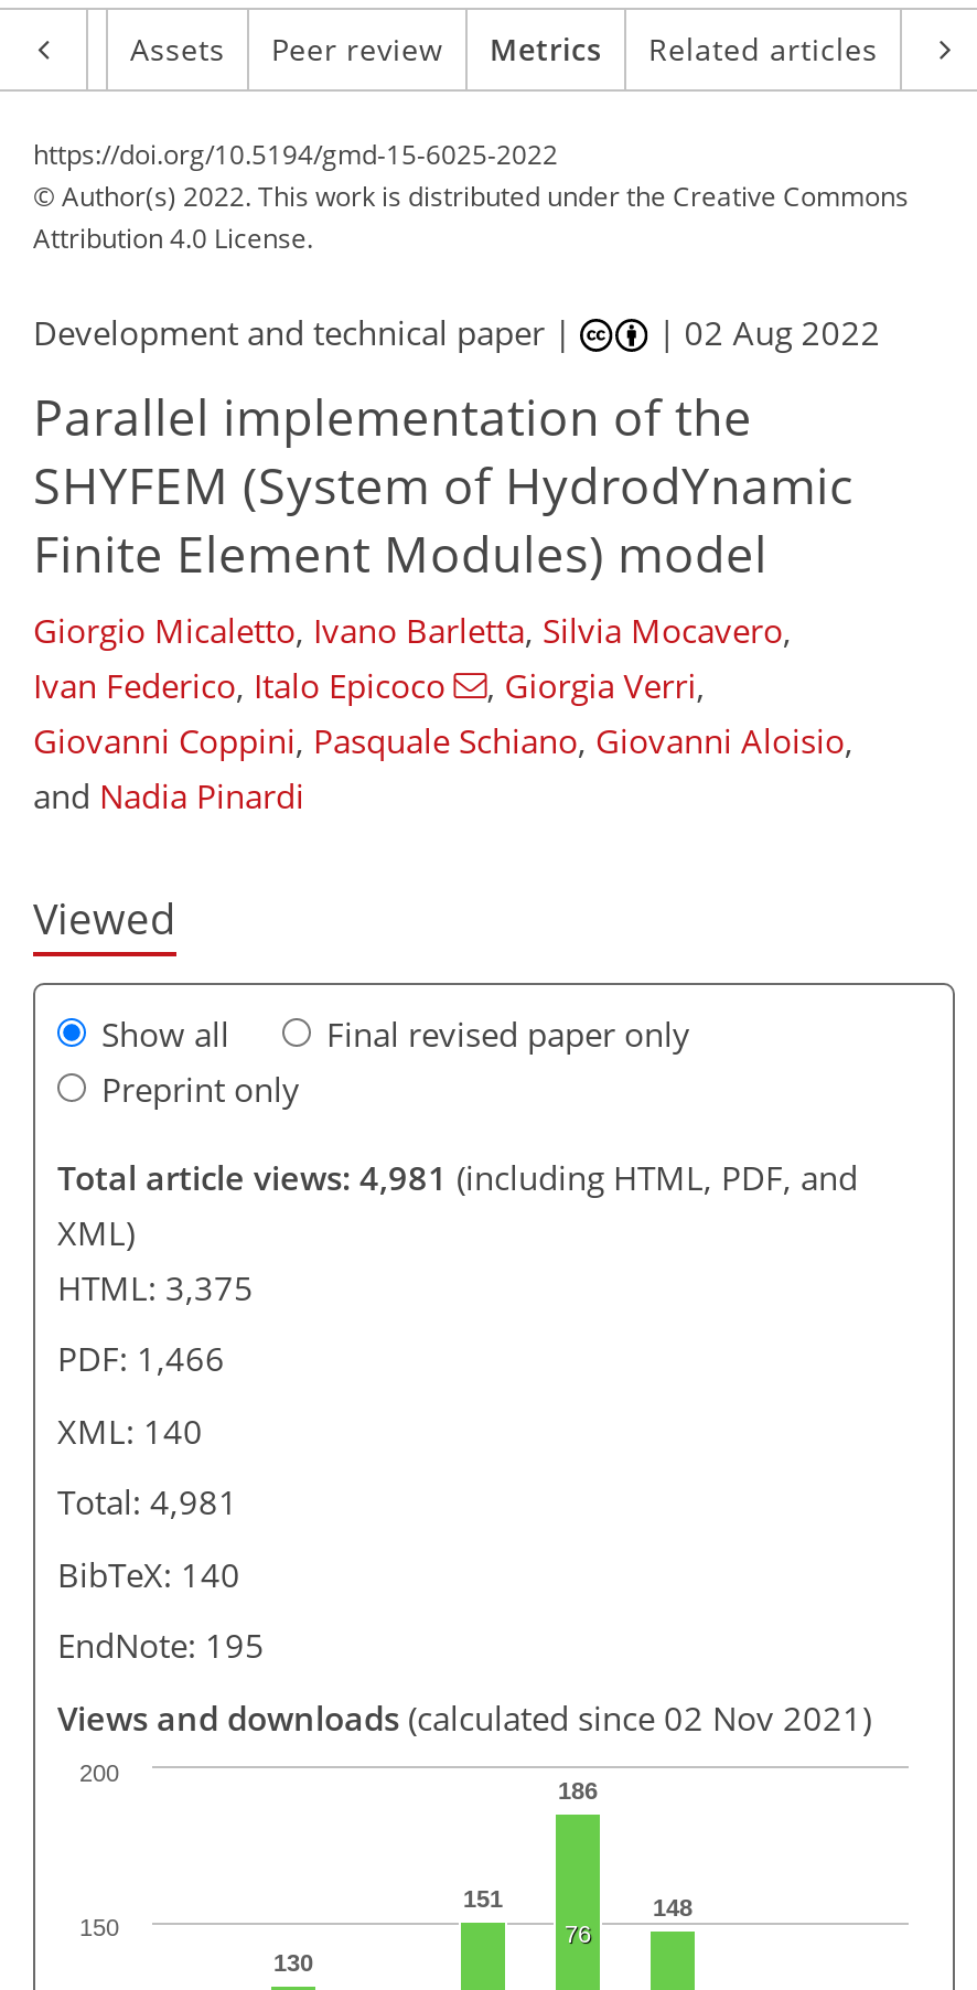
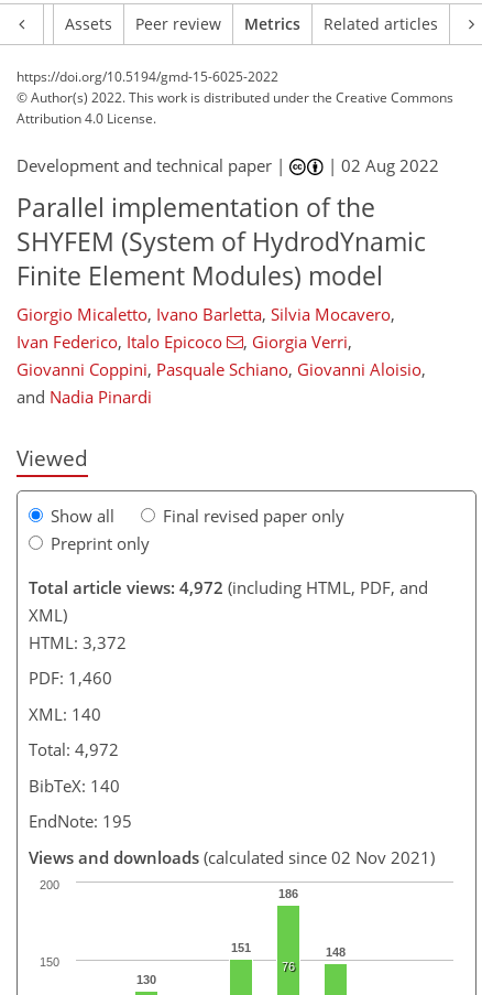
[57,1154,858,1198] Total article views: 4,981 (including HTML, PDF, and -> [29,576,428,598] Total article views: 4,972 (including HTML, PDF, and
[57,1264,254,1308] HTML: 3,375 -> [29,631,127,653] HTML: 3,372
[57,1336,225,1380] PDF: 1,466 -> [29,667,112,689] PDF: 1,460
[57,1479,238,1523] Total: 4,981 -> [29,738,119,760] Total: 4,972

